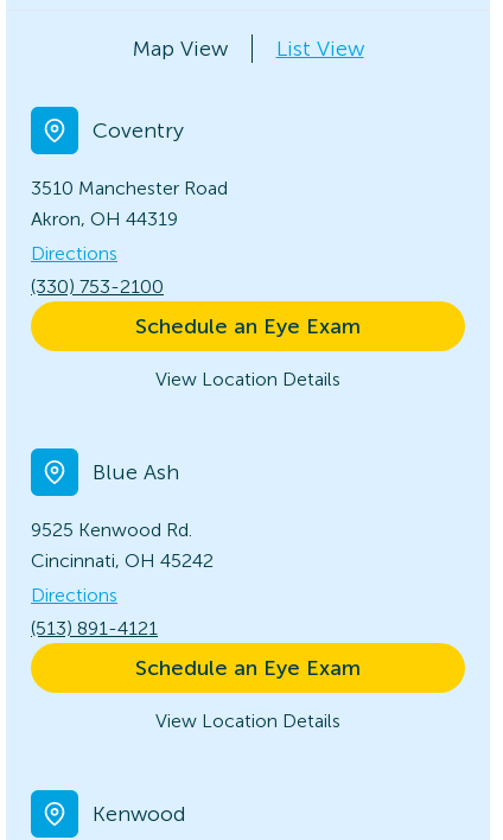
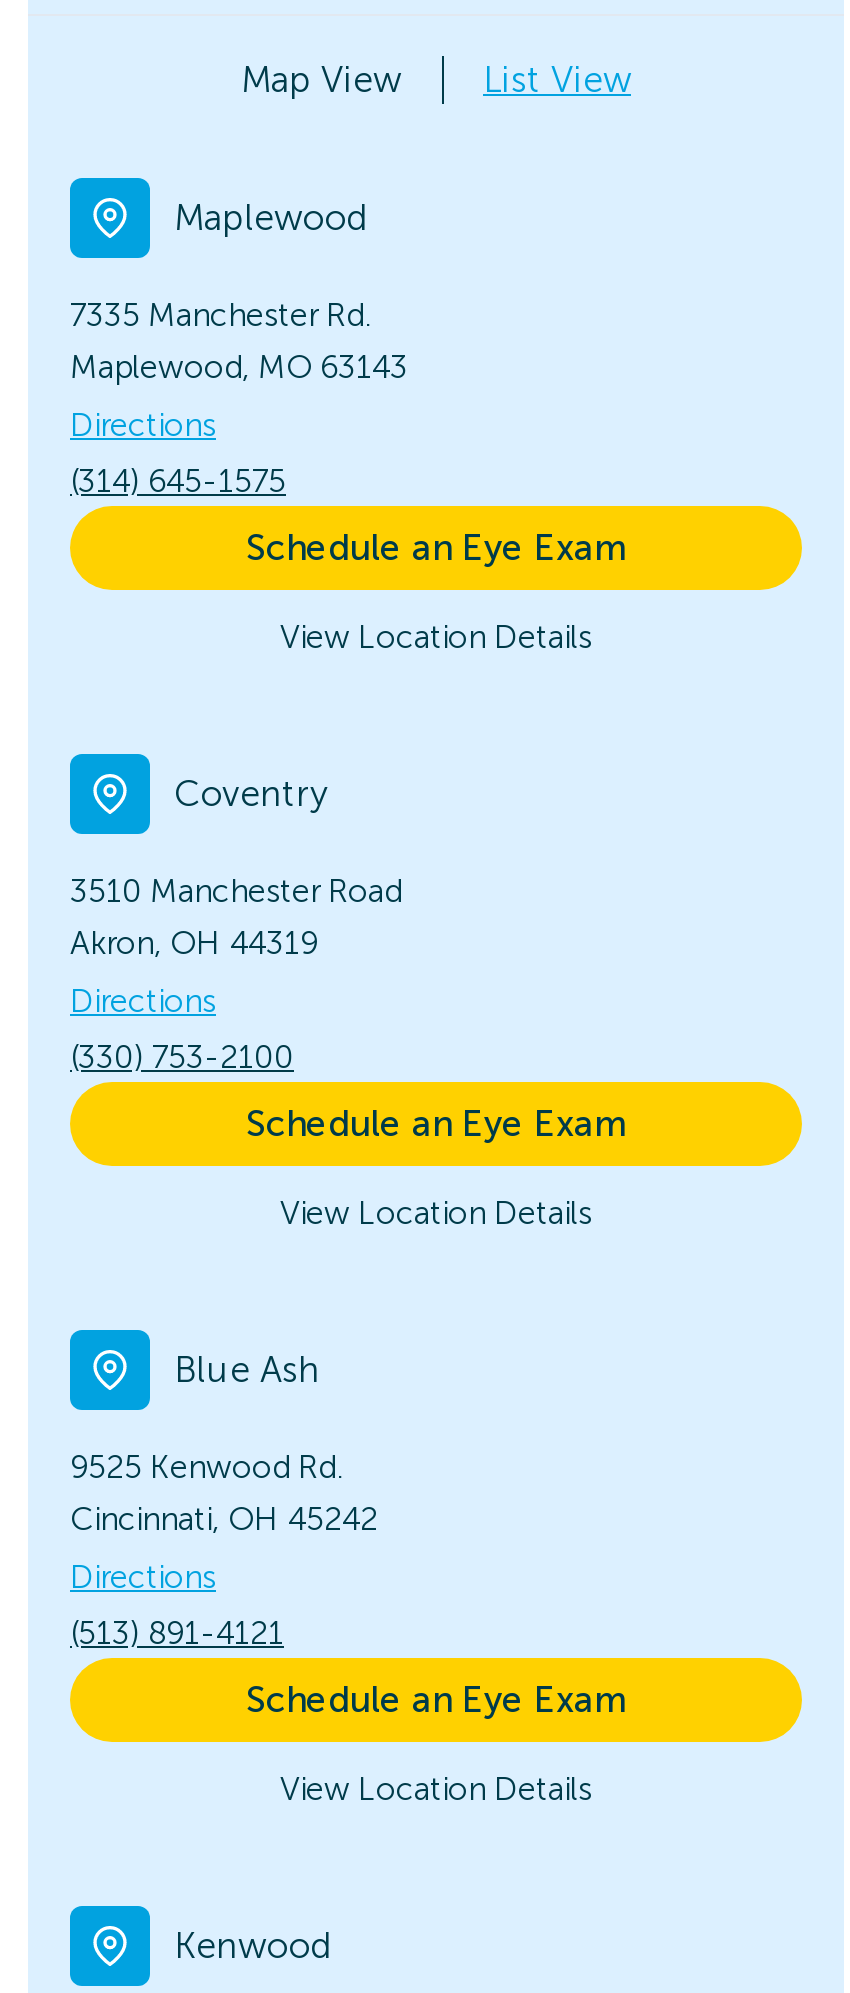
none -> [70,196,626,656] Maplewood | 7335 Manchester Rd. | Maplewood, MO 63143 | Directions | (314) 645-1575 | Schedule an Eye Exam | View Location Details

